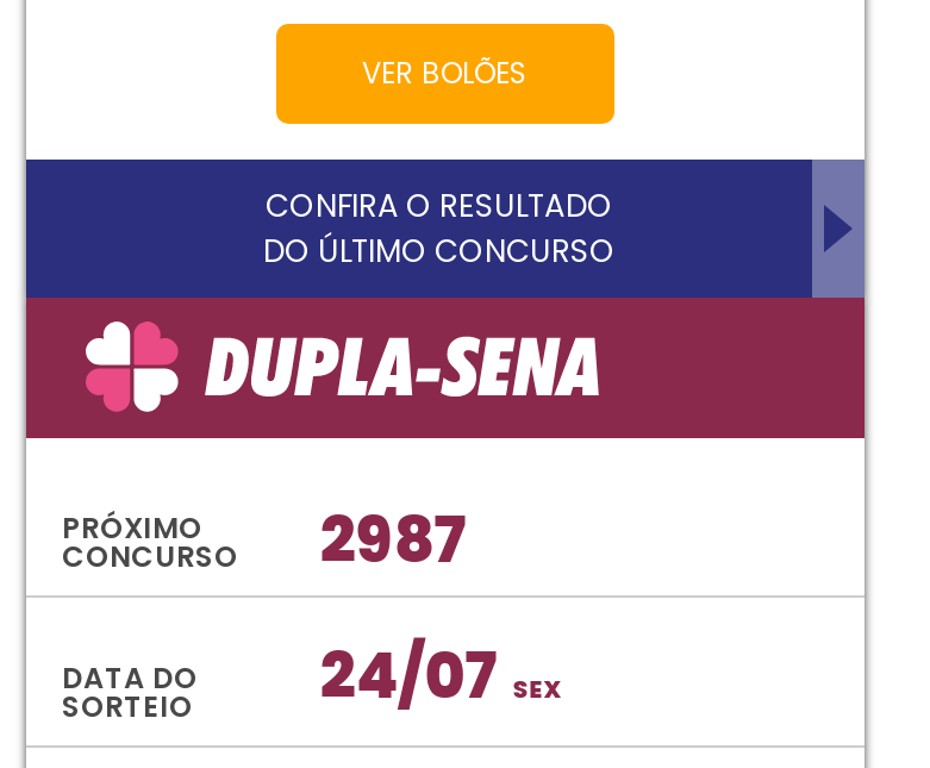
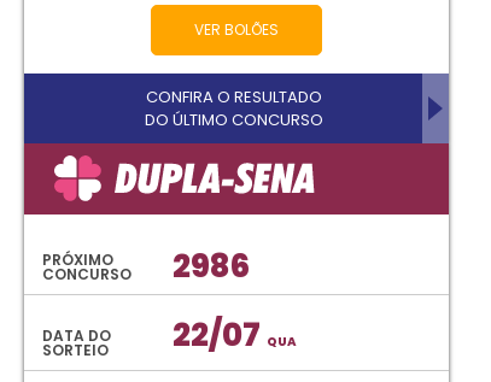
[320,498,470,583] 2987 -> [173,245,250,288] 2986
[320,633,560,719] 24/07 SEX -> [173,313,297,357] 22/07 QUA

